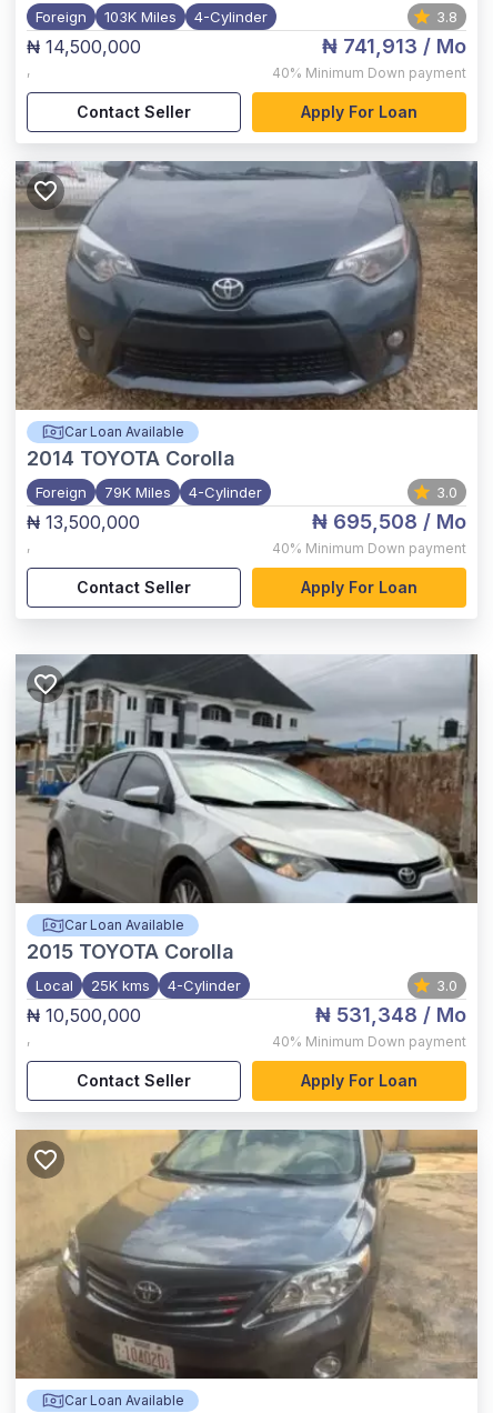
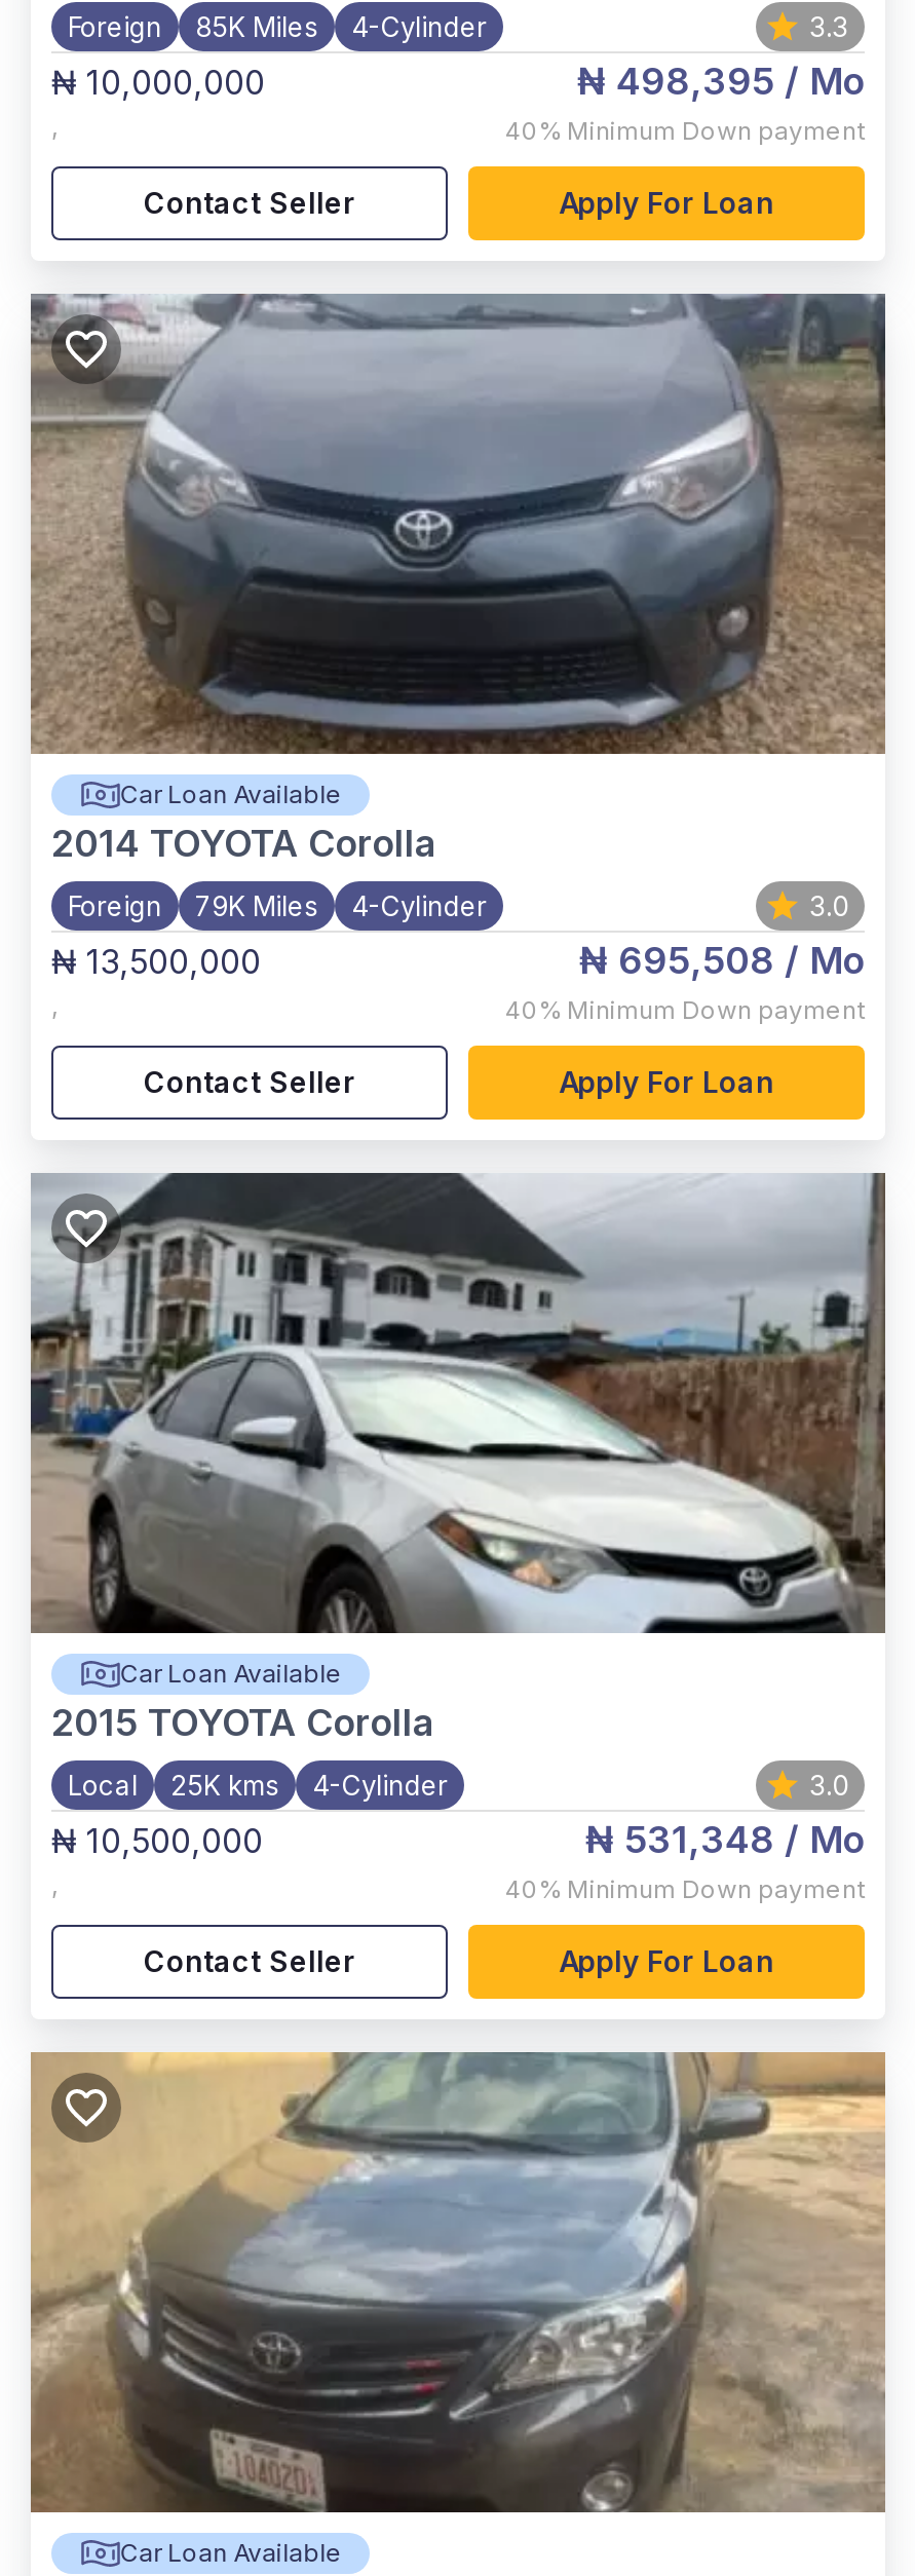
[36,8,268,26] Foreign 103K Miles 4-Cylinder -> [68,10,487,43] Foreign 85K Miles 4-Cylinder
[436,8,457,26] 3.8 -> [809,10,848,43] 3.3
[27,36,141,58] ₦ 14,500,000 -> [51,62,265,103] ₦ 10,000,000
[322,34,466,58] ₦ 741,913 / Mo -> [577,60,865,103] ₦ 498,395 / Mo

